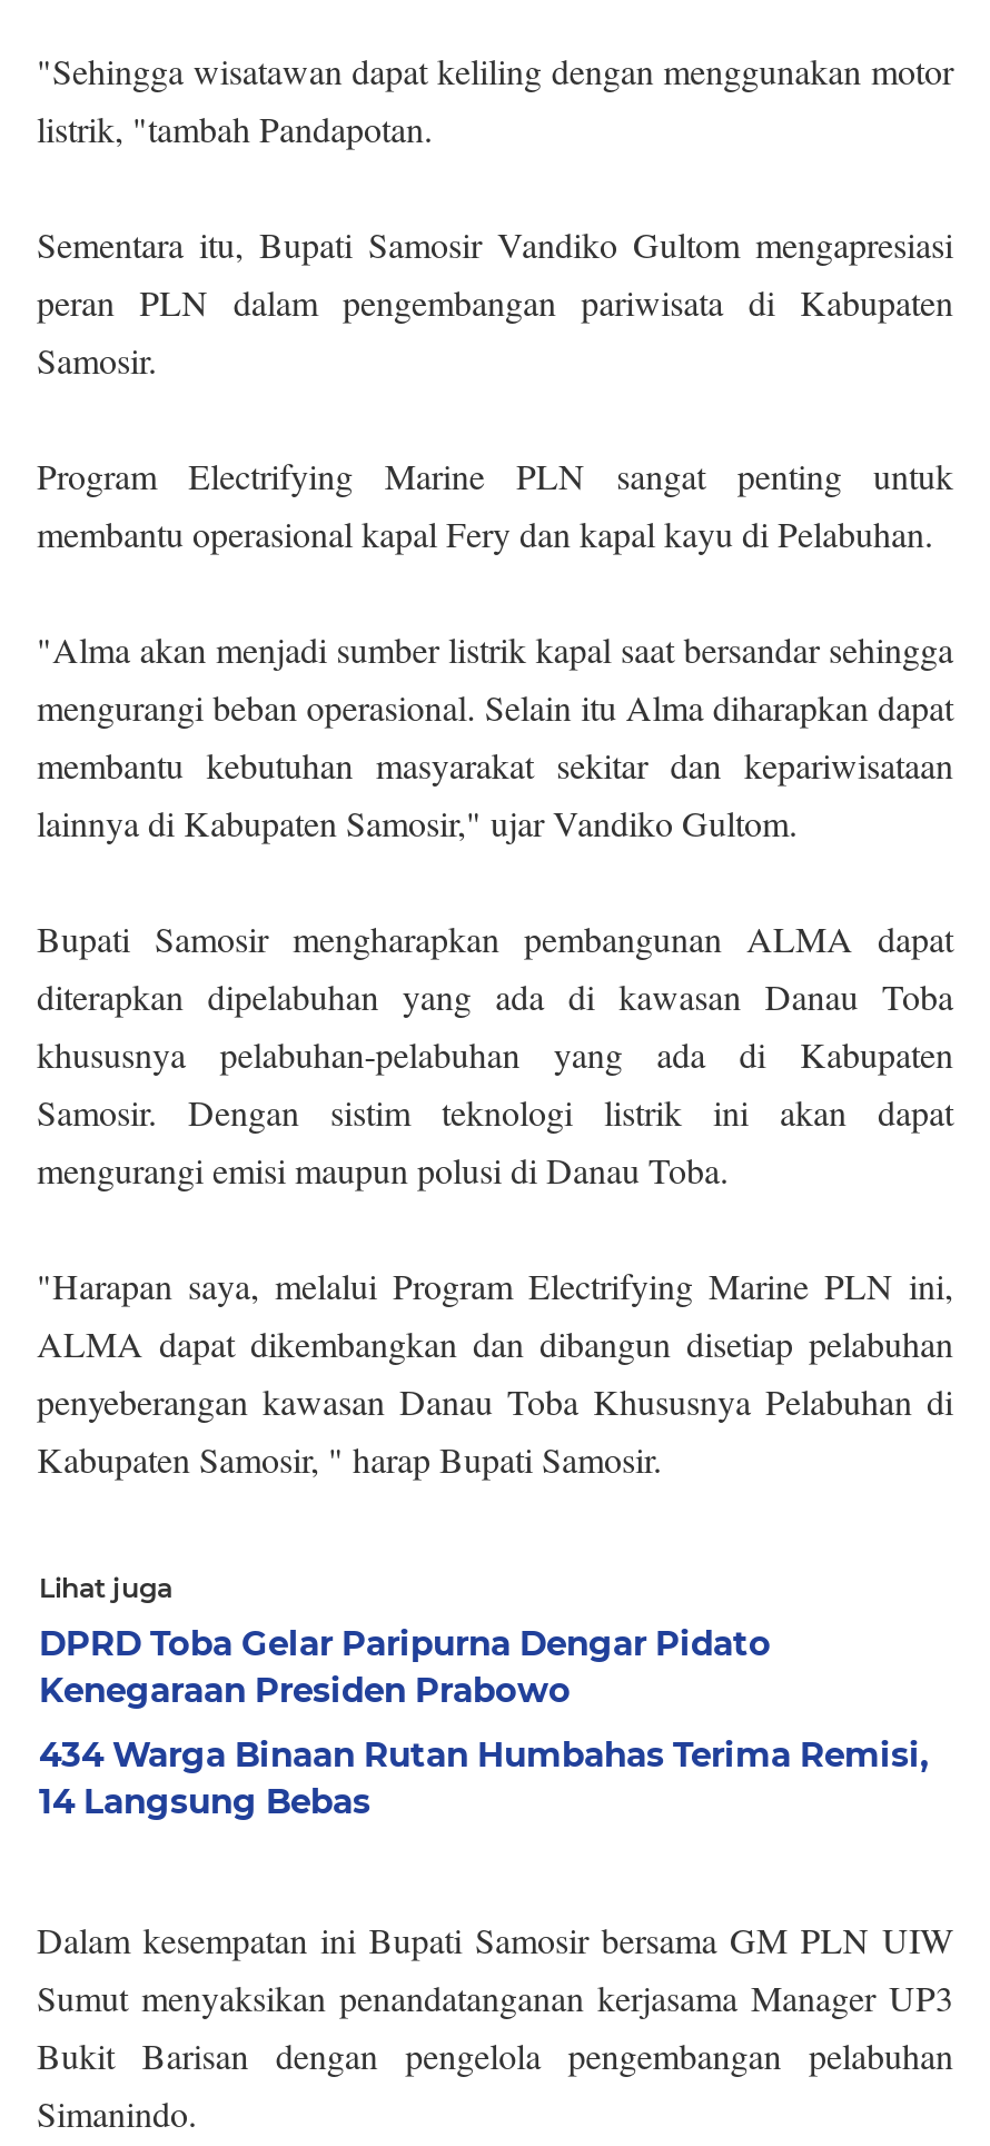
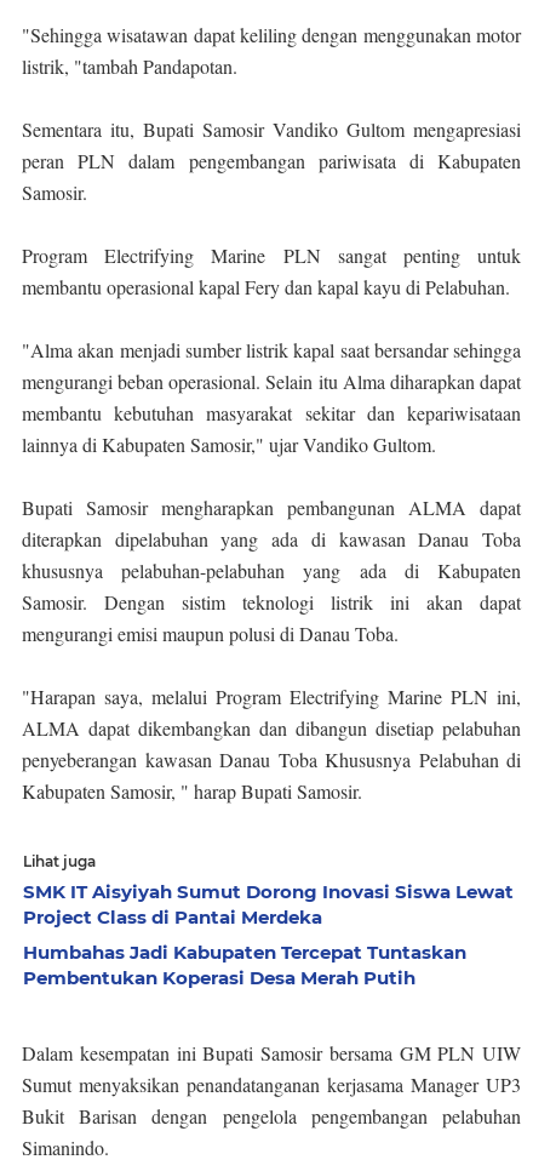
[39,1622,771,1711] DPRD Toba Gelar Paripurna Dengar Pidato | Kenegaraan Presiden Prabowo -> [23,880,514,929] SMK IT Aisyiyah Sumut Dorong Inovasi Siswa Lewat | Project Class di Pantai Merdeka
[39,1734,929,1823] 434 Warga Binaan Rutan Humbahas Terima Remisi, | 14 Langsung Bebas -> [23,941,466,989] Humbahas Jadi Kabupaten Tercepat Tuntaskan | Pembentukan Koperasi Desa Merah Putih

